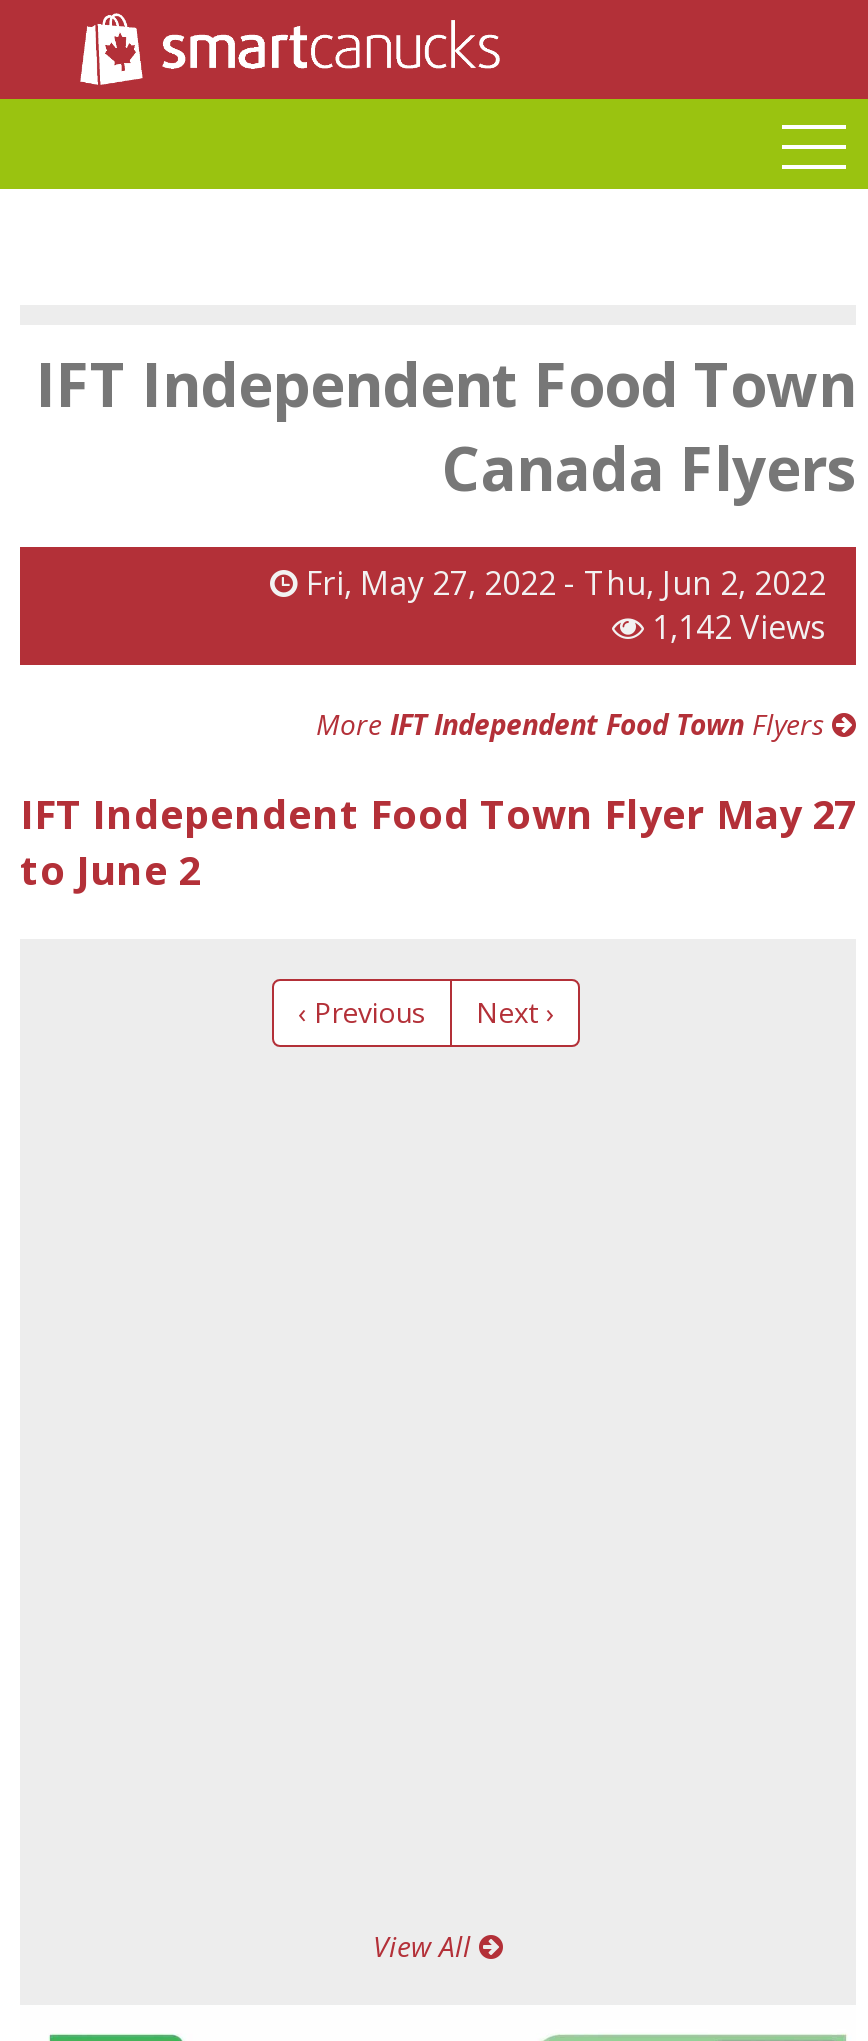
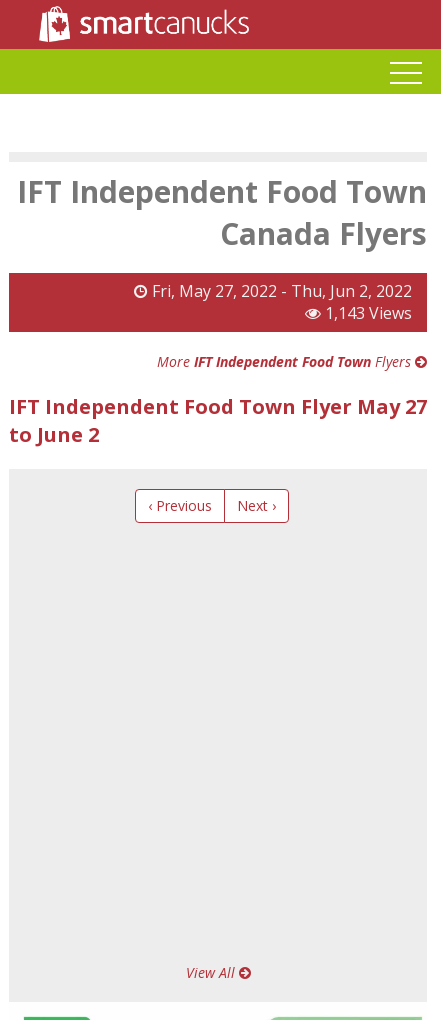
[652,605,826,649] 1,142 Views -> [325,302,412,324] 1,143 Views

